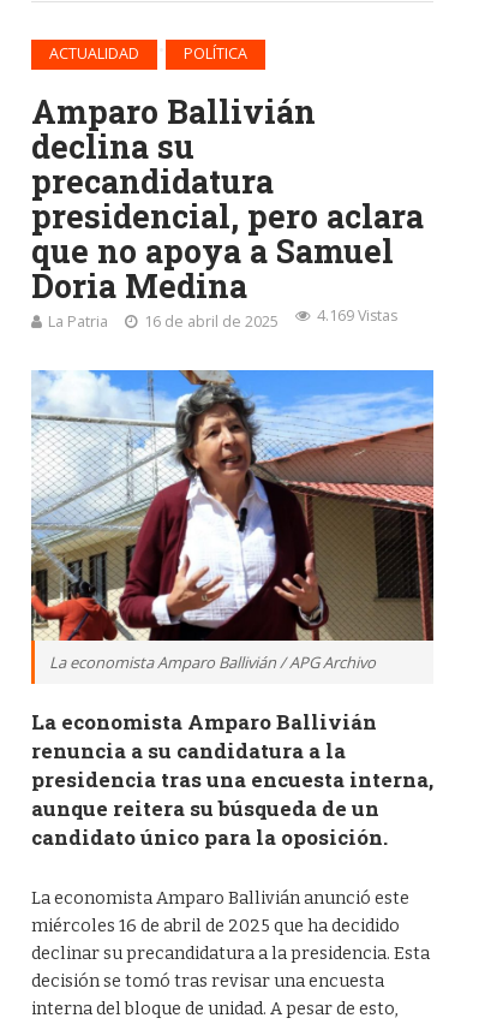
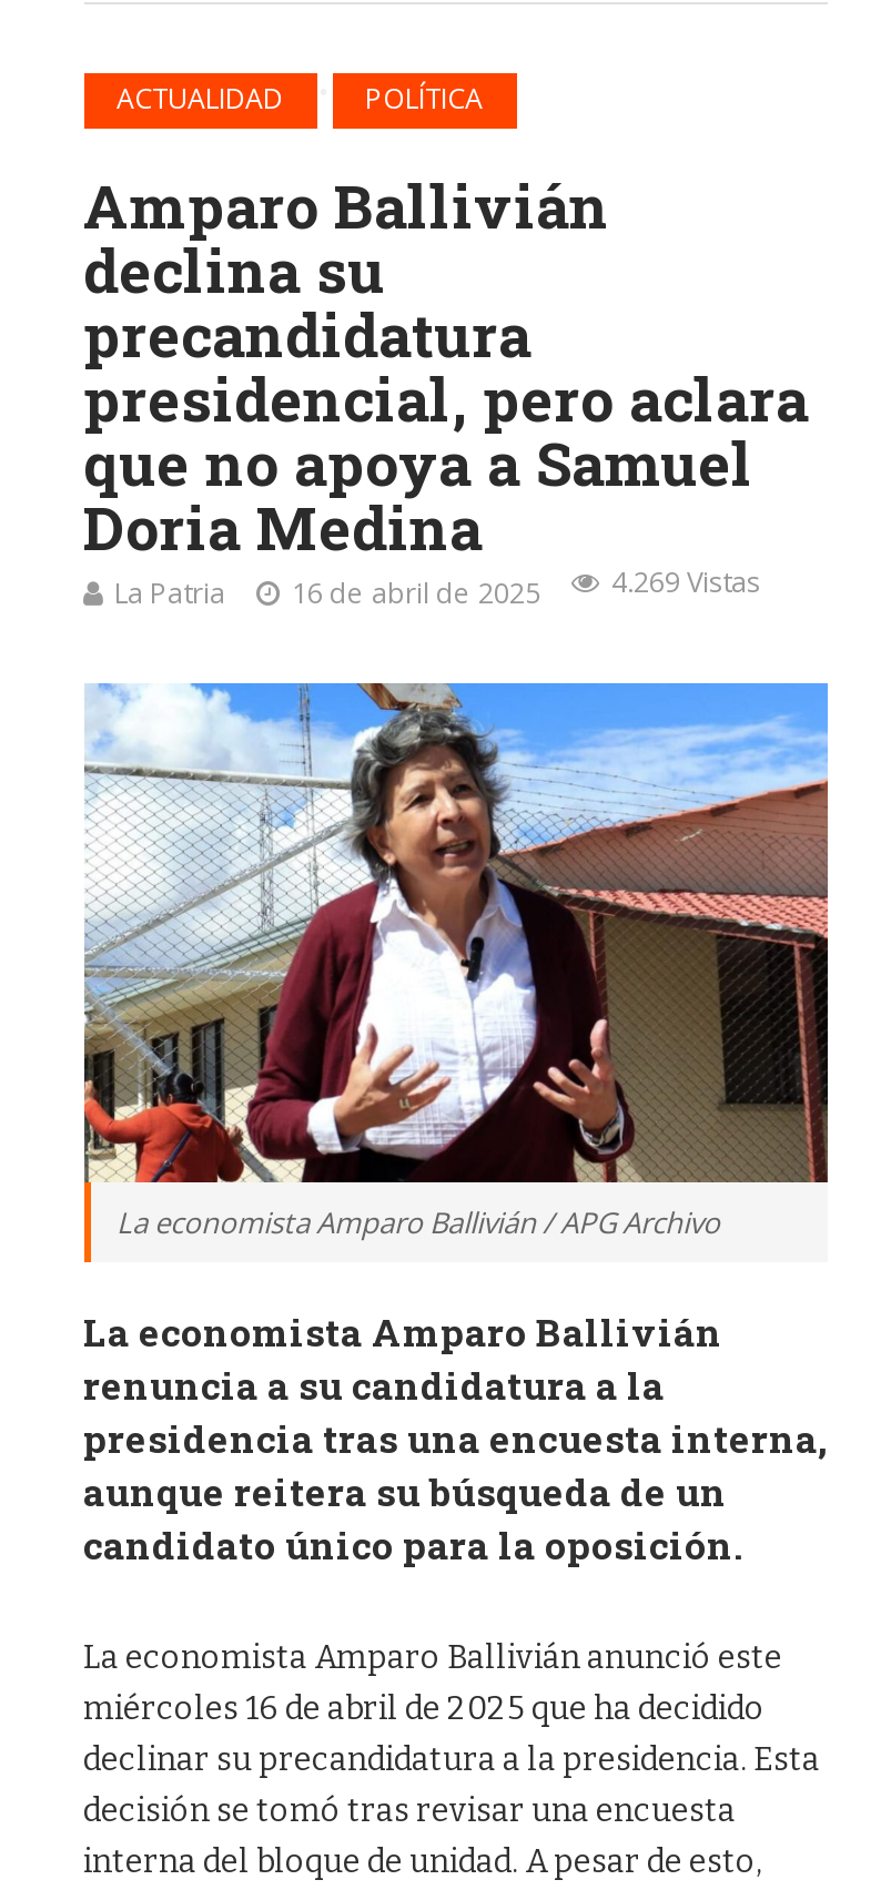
[47,305,397,332] La Patria 16 de abril de 2025 4.169 Vistas -> [114,563,760,612] La Patria 16 de abril de 2025 4.269 Vistas

